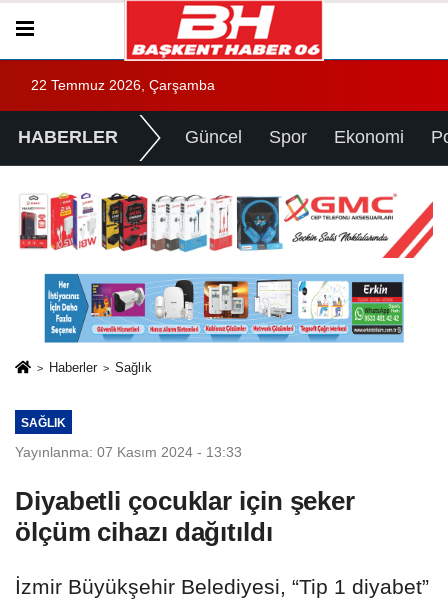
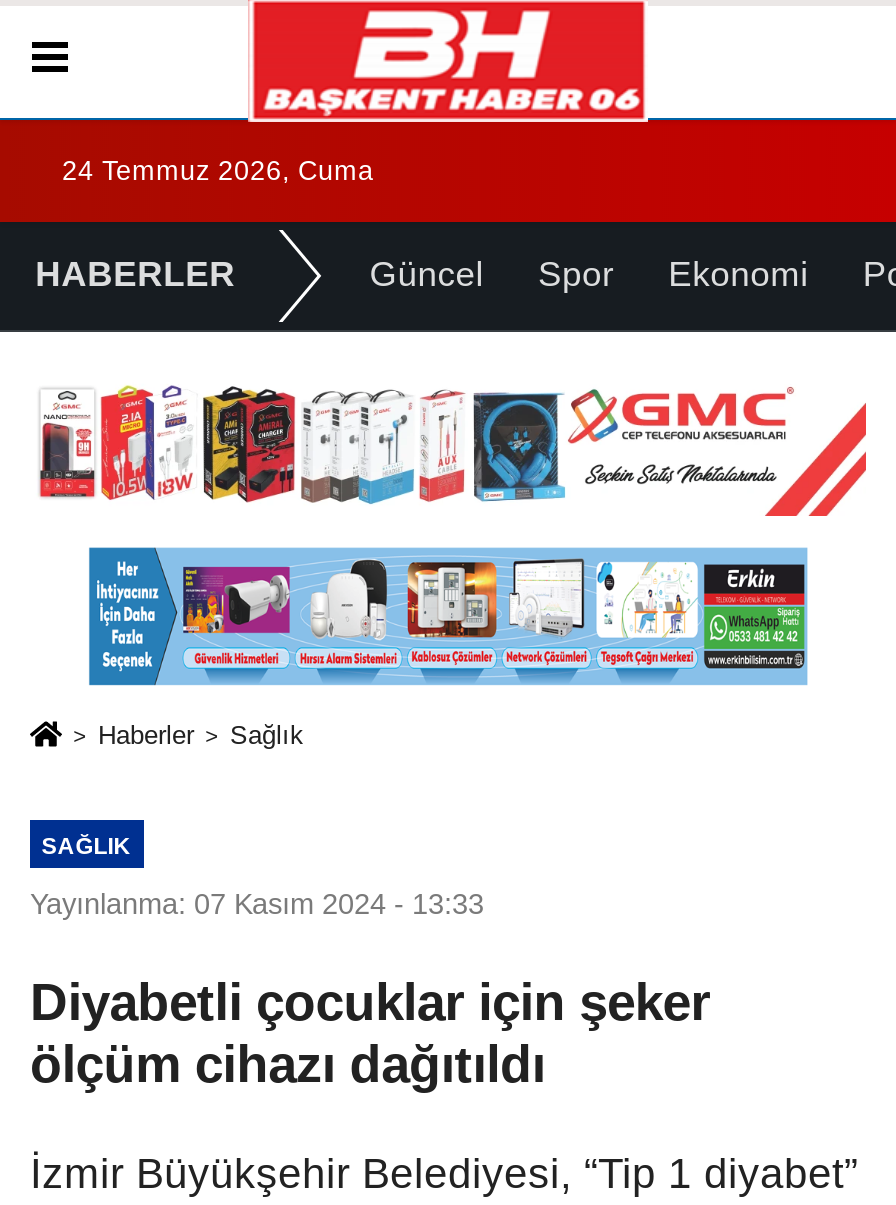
[31,78,215,93] 22 Temmuz 2026, Çarşamba -> [62,156,374,186] 24 Temmuz 2026, Cuma

